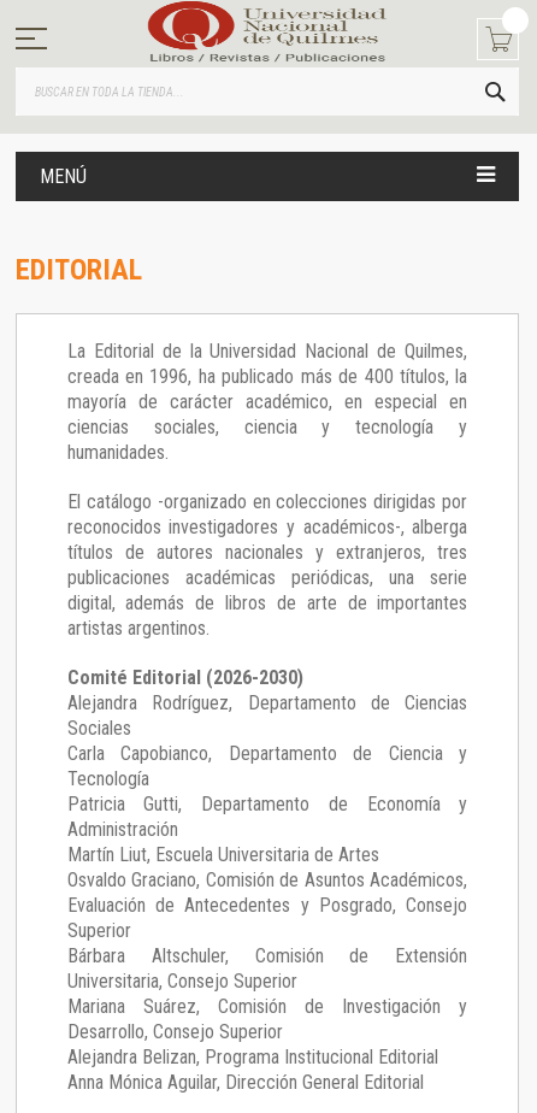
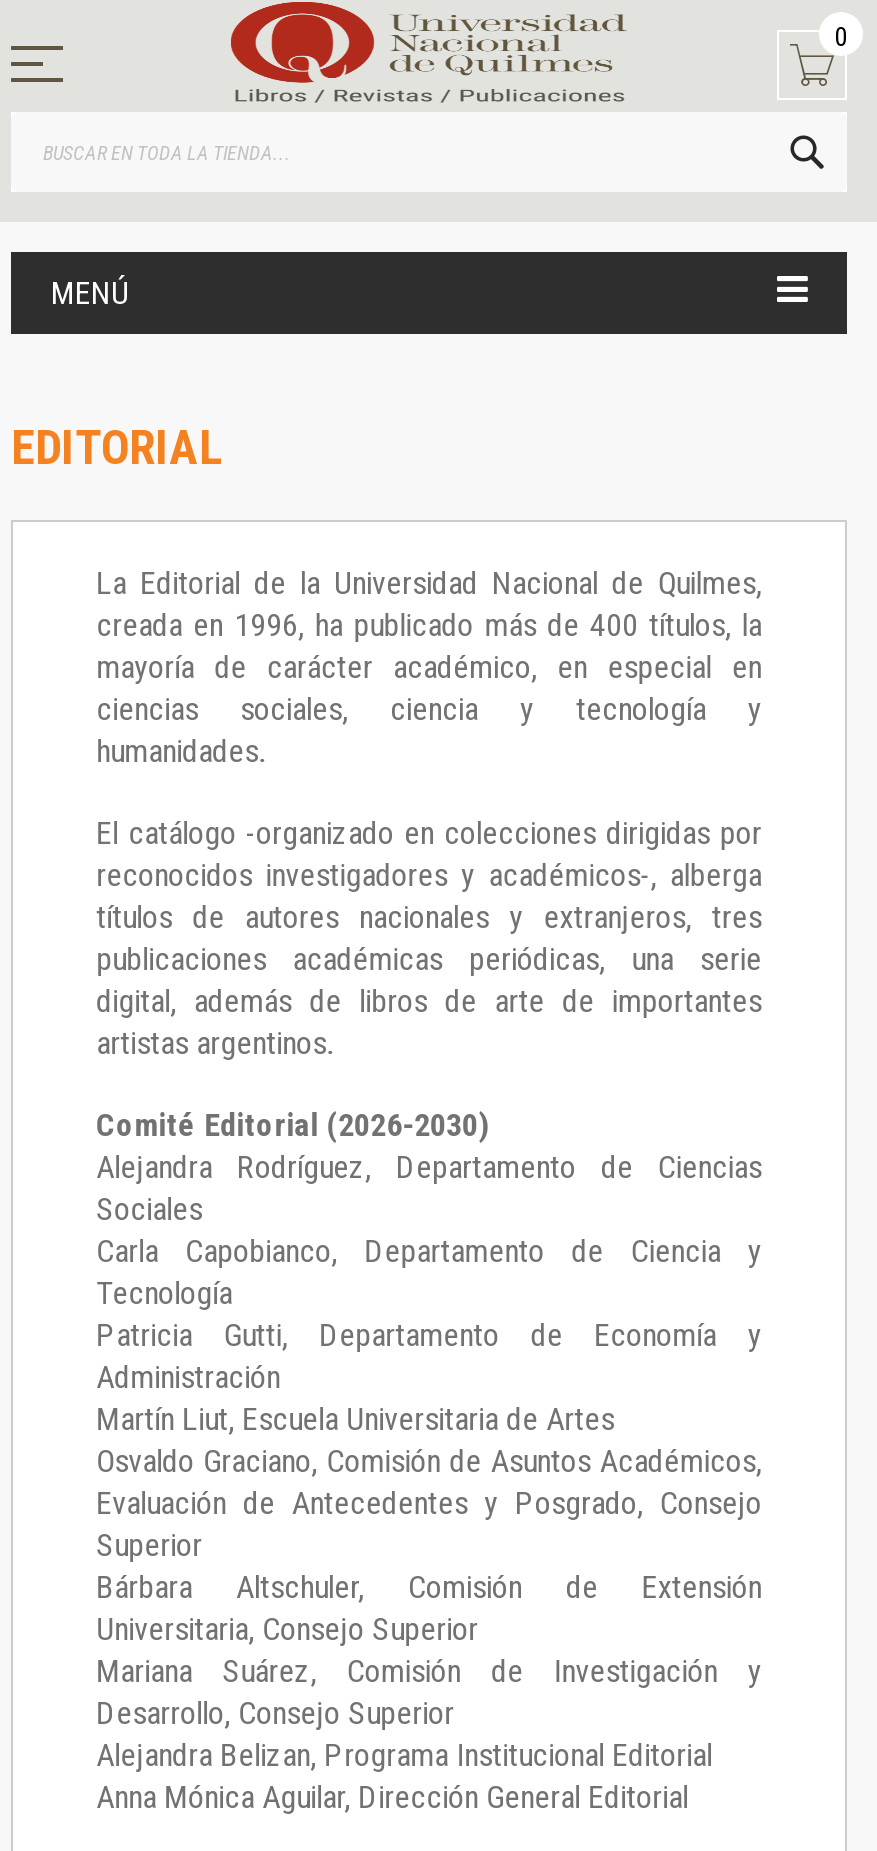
none -> [835,22,847,52] 0

